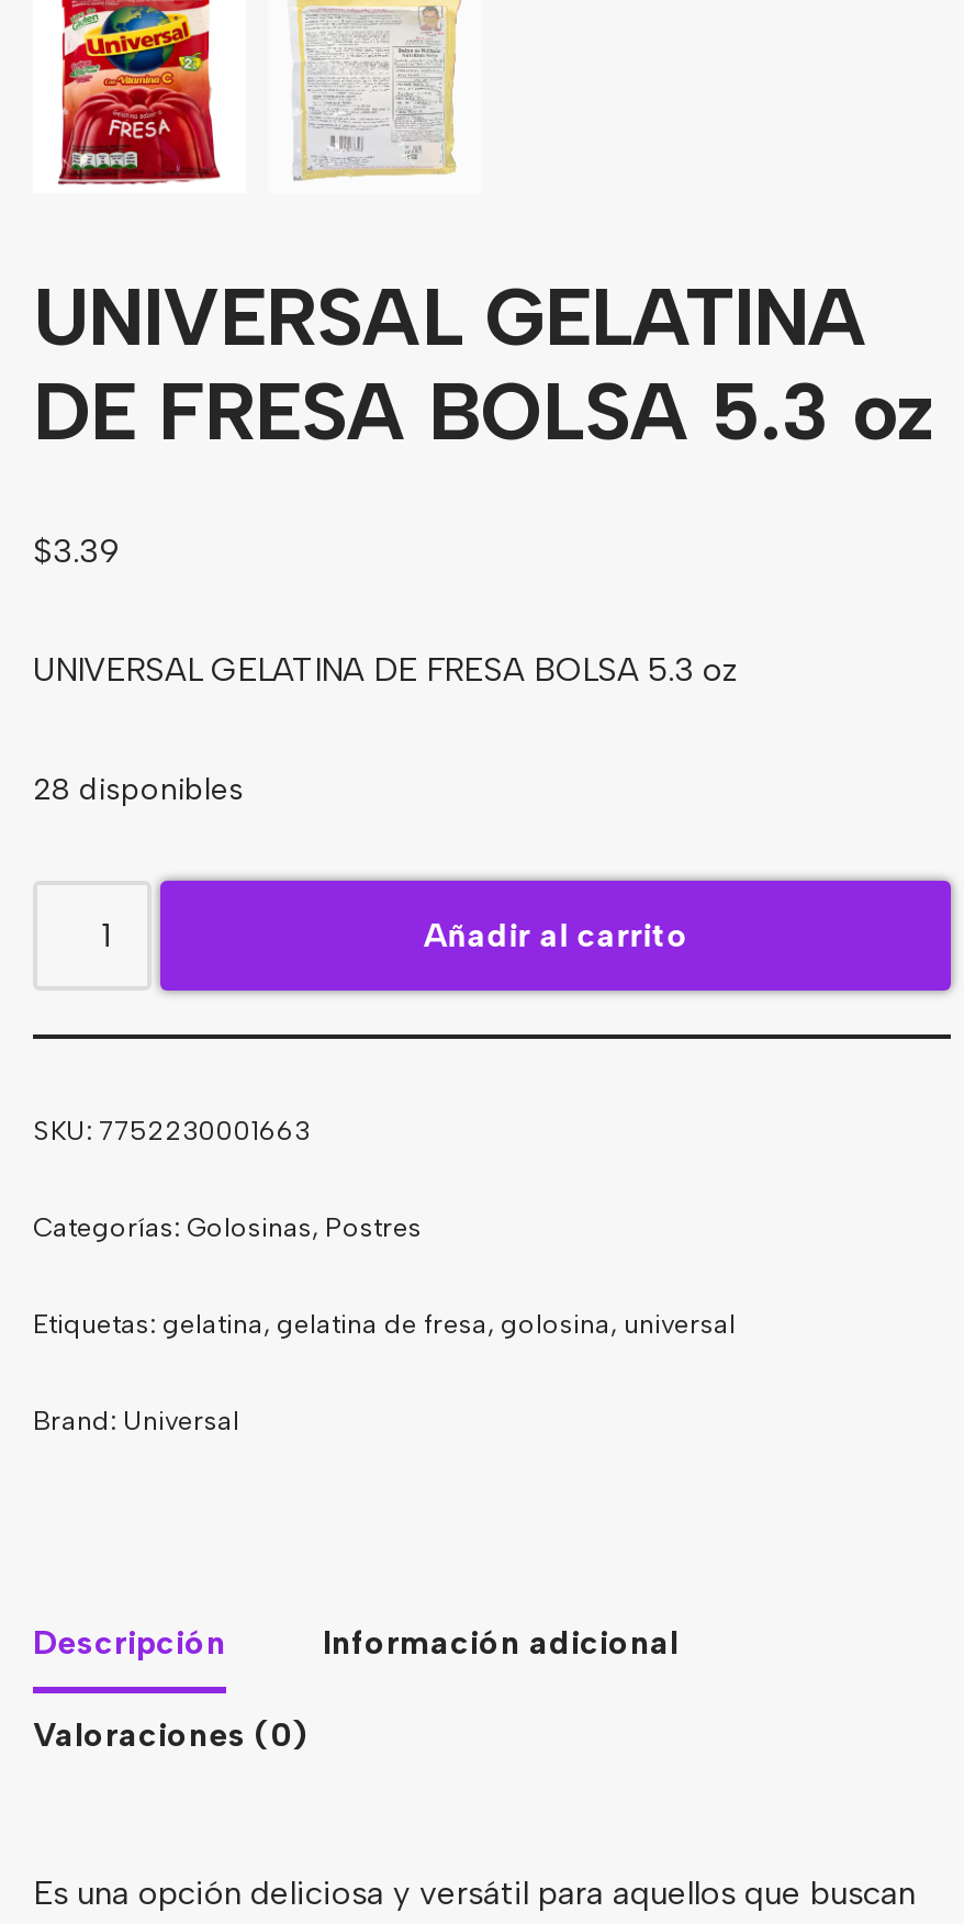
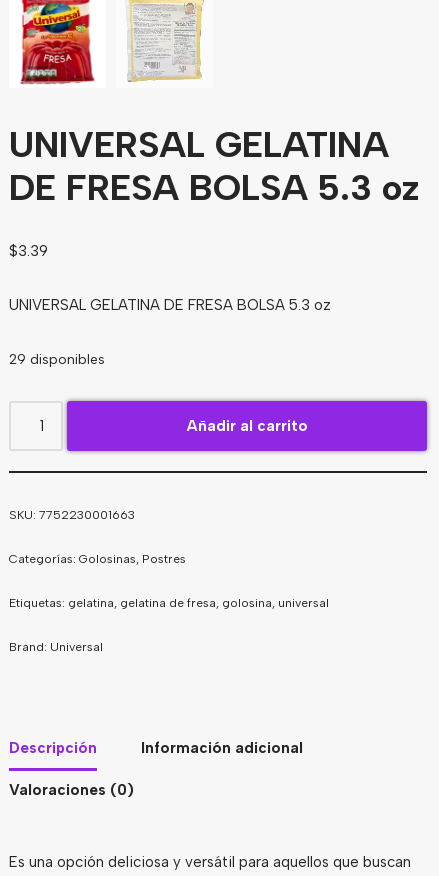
[33,771,244,806] 28 disponibles -> [9,351,105,367] 29 disponibles

